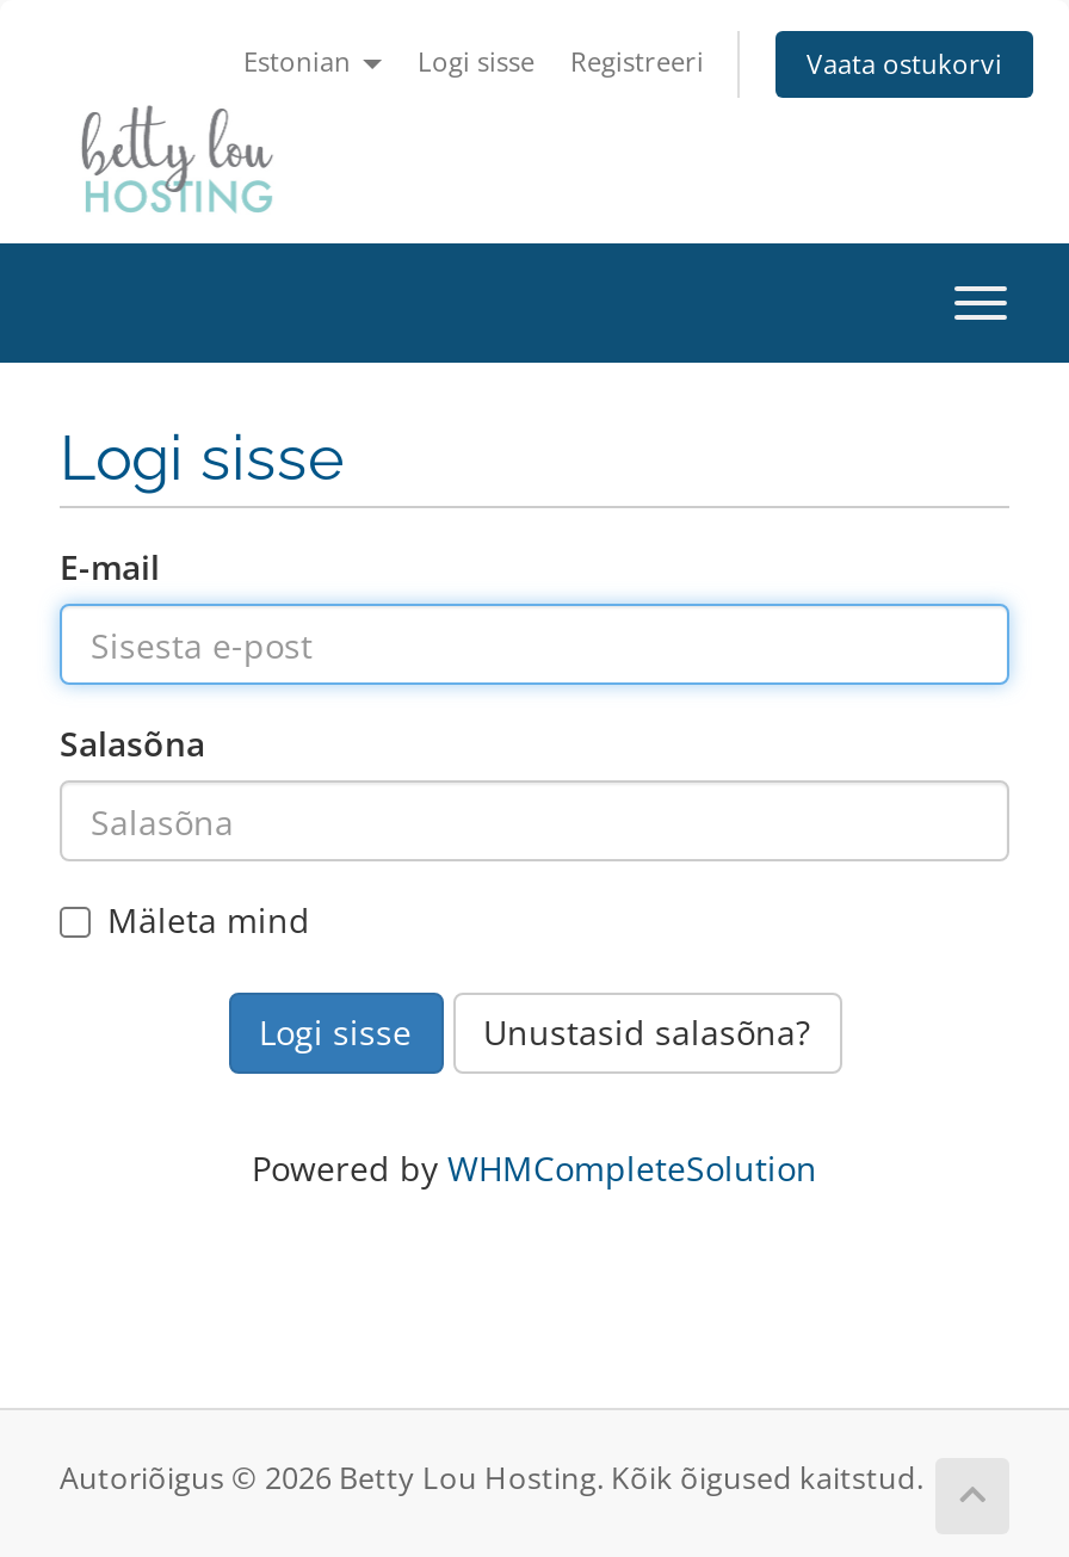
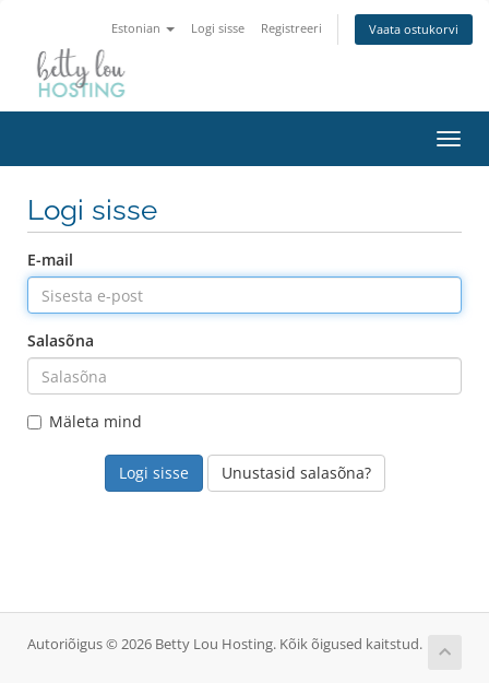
[252,1145,817,1191] Powered by WHMCompleteSolution -> none

